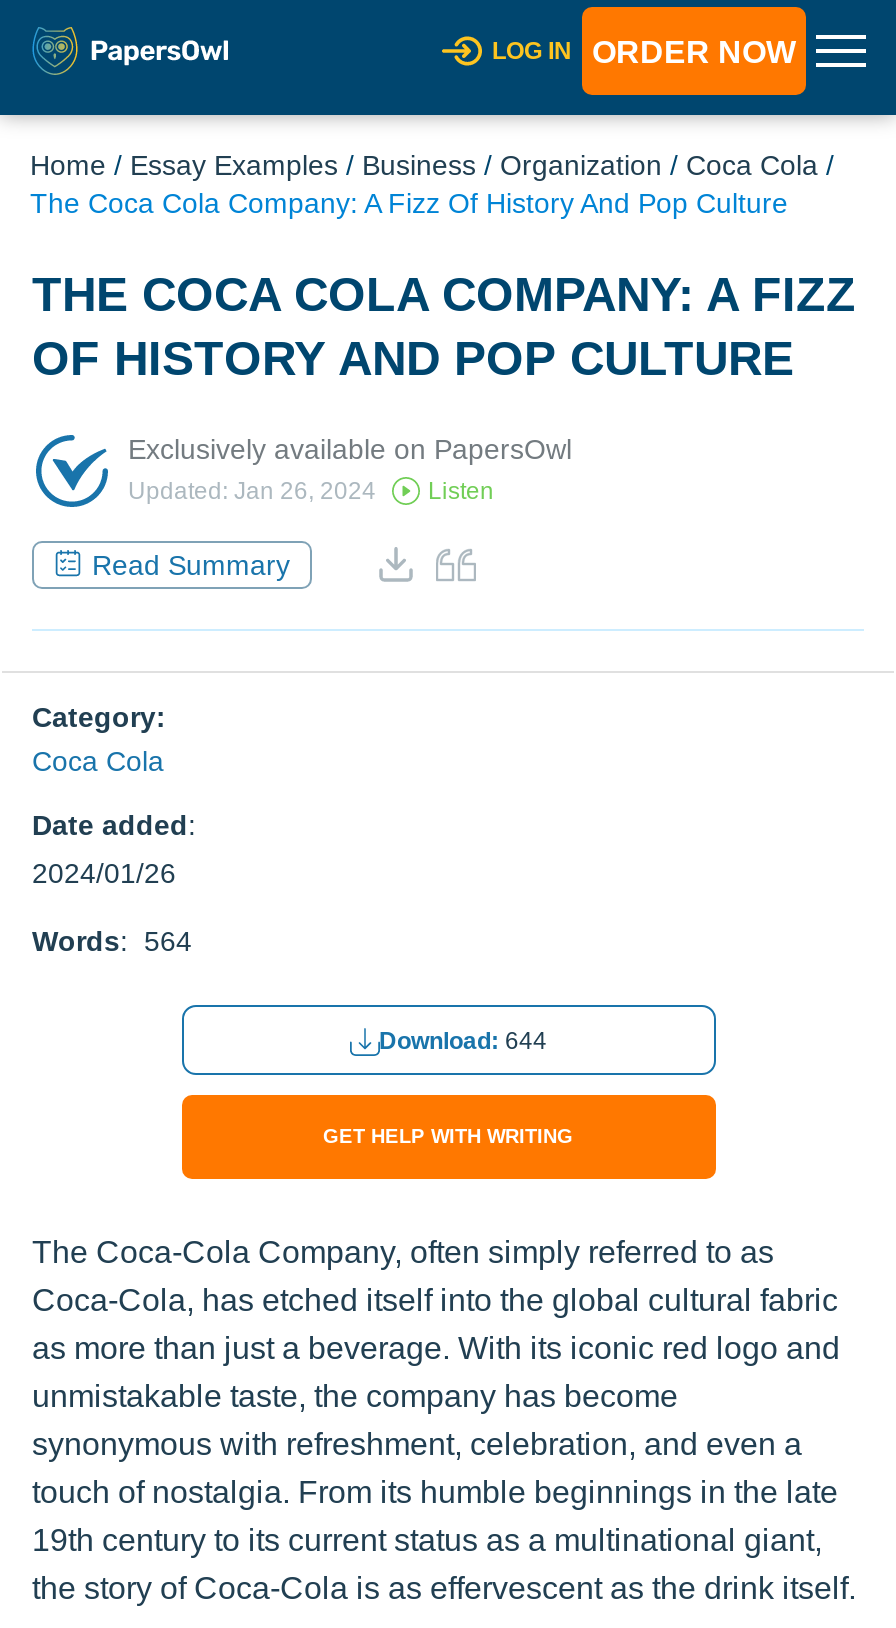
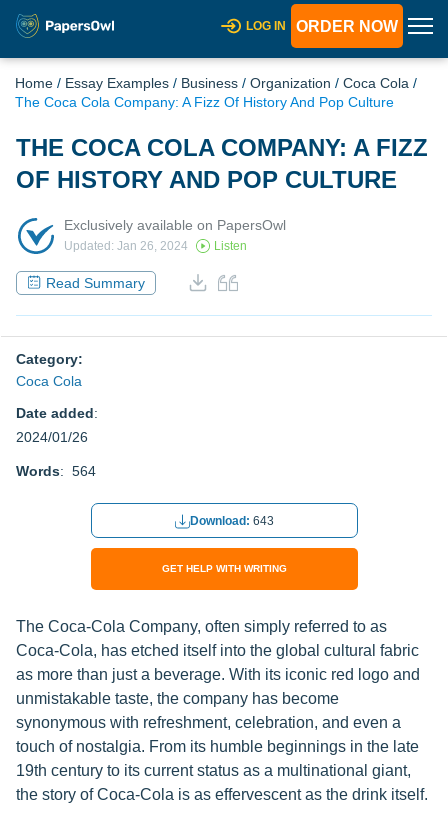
[379,1028,547,1056] Download: 644 -> [189,514,273,528] Download: 643

